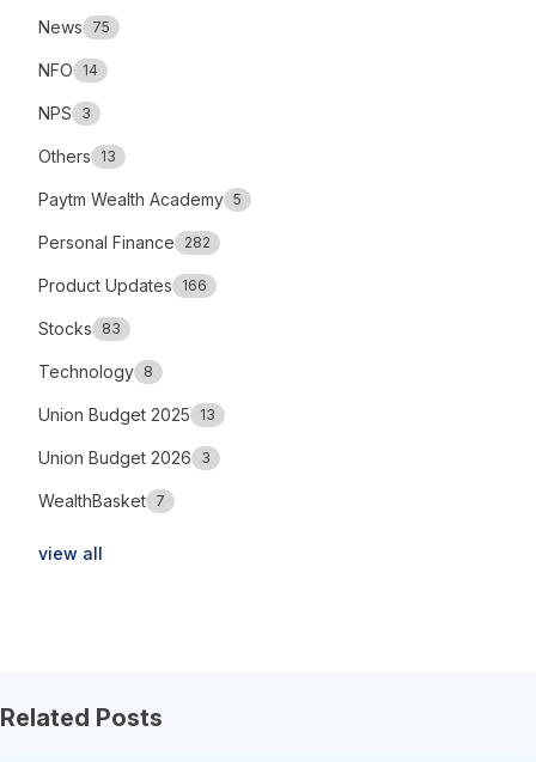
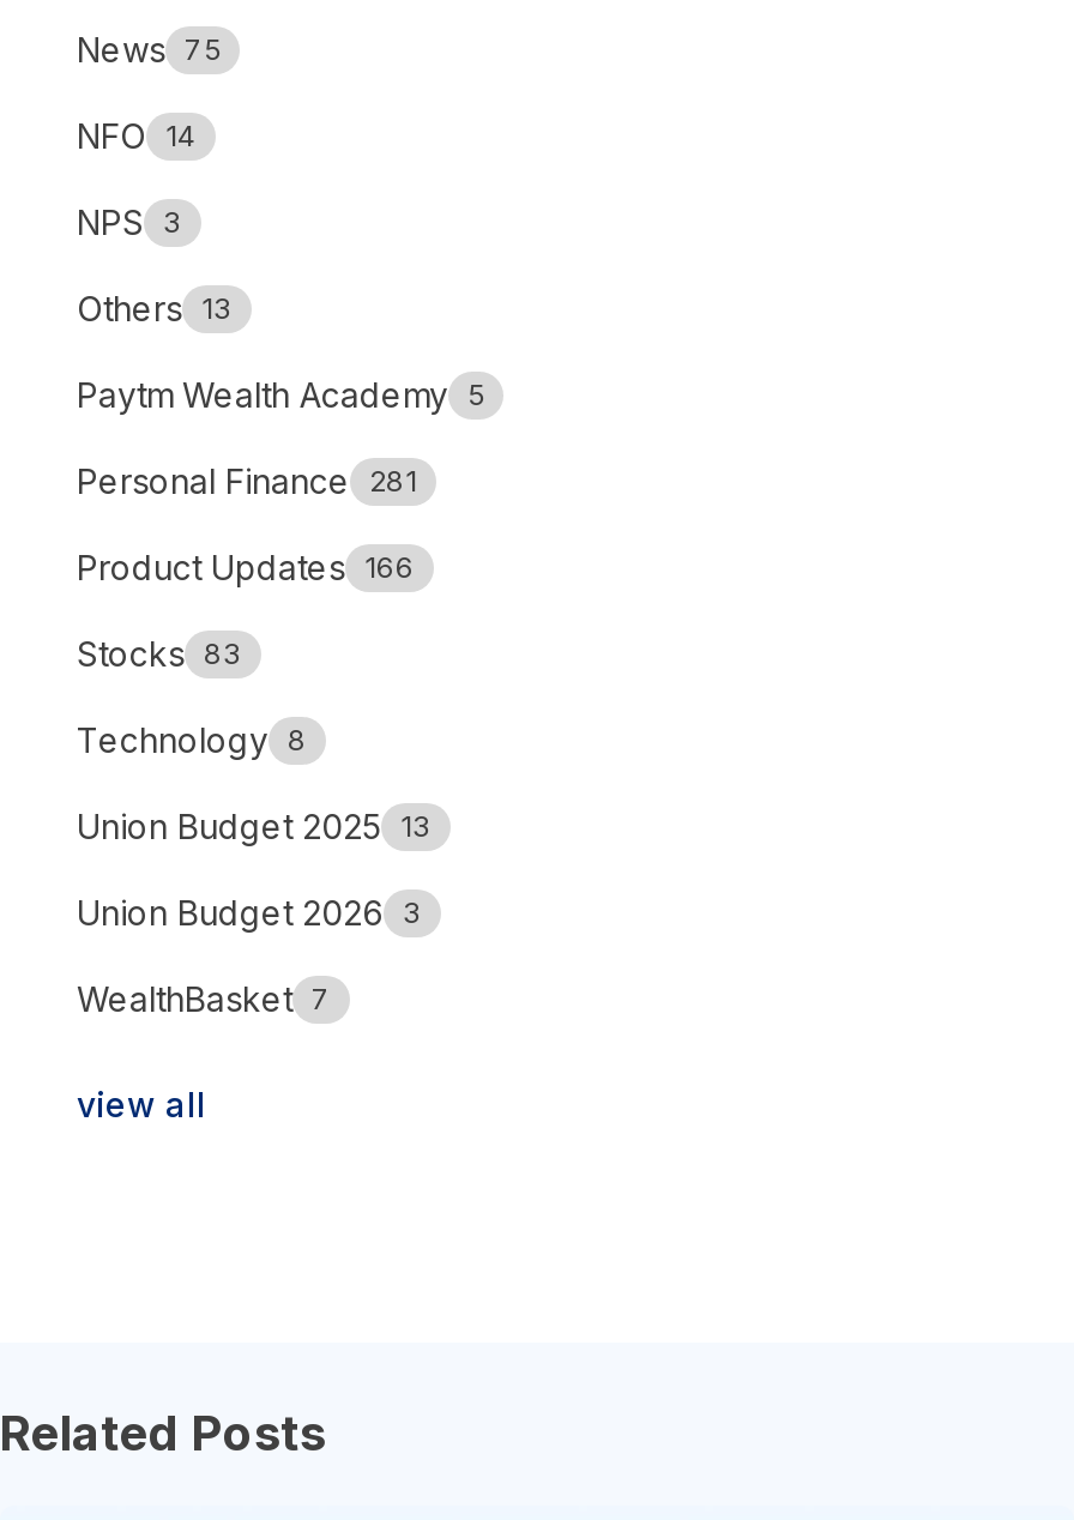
[38,232,211,252] Personal Finance 282 -> [77,460,417,500] Personal Finance 281

